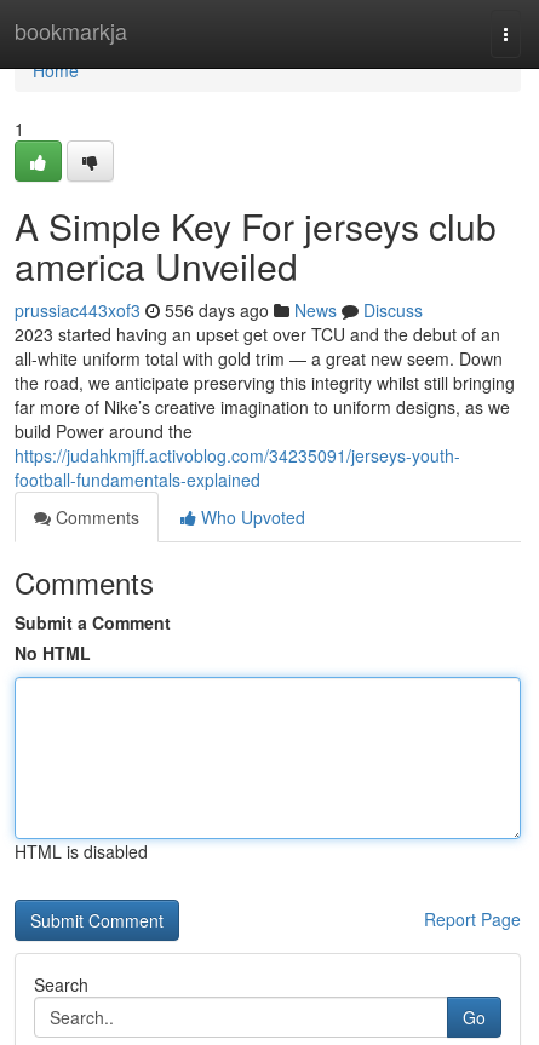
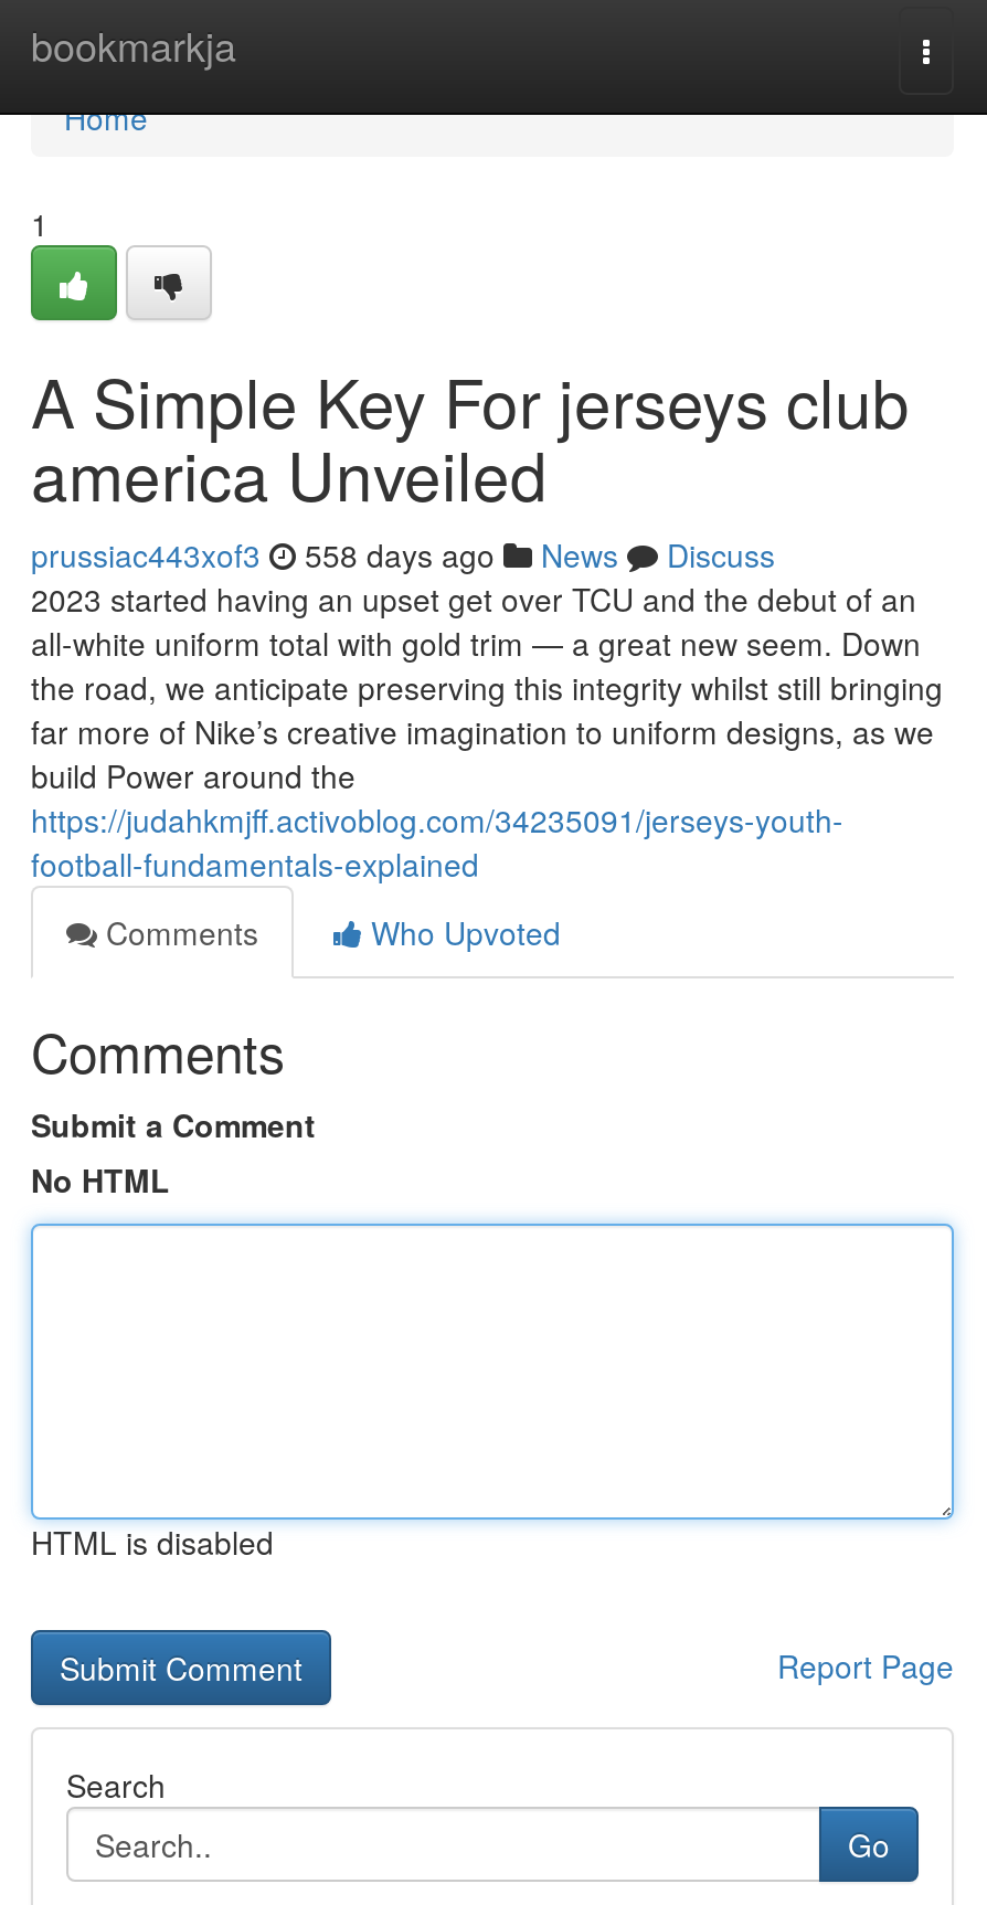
[15,298,423,322] prussiac443xof3 556 days ago News Discuss -> [31,532,775,576] prussiac443xof3 558 days ago News Discuss

